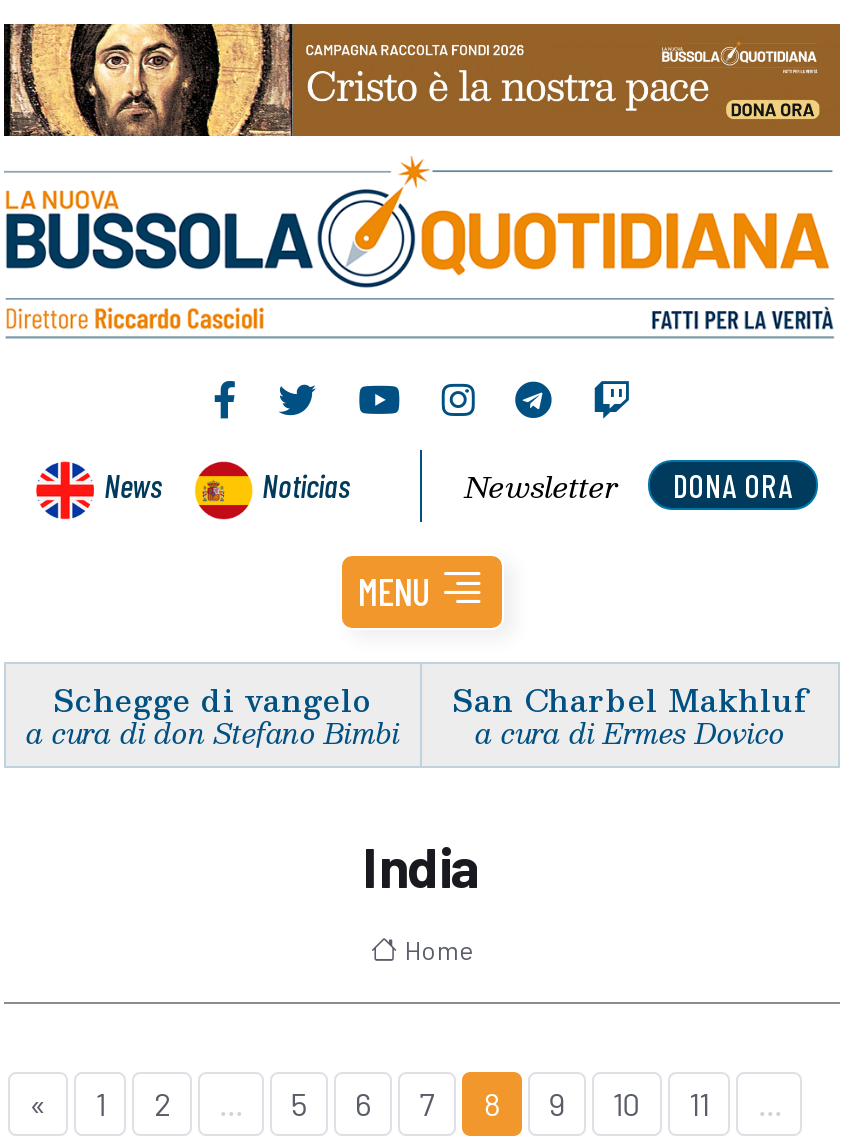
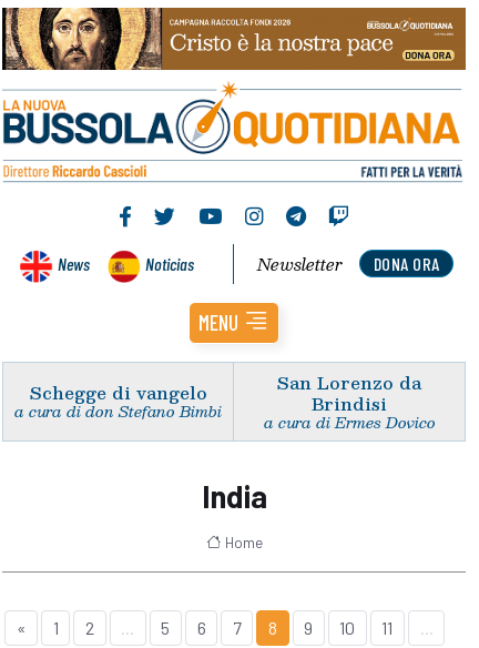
[452,673,808,723] San Charbel Makhluf -> [277,368,421,417] San Lorenzo da | Brindisi

